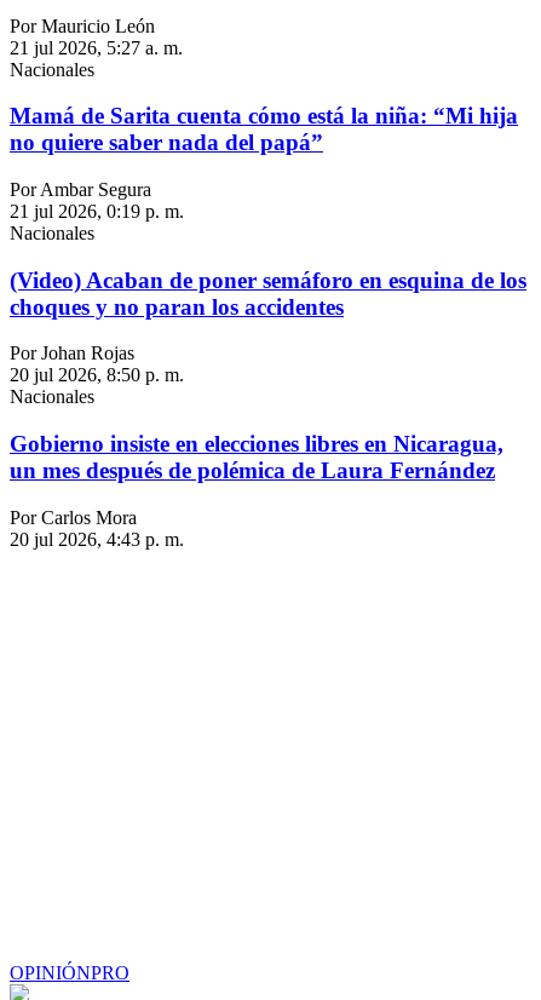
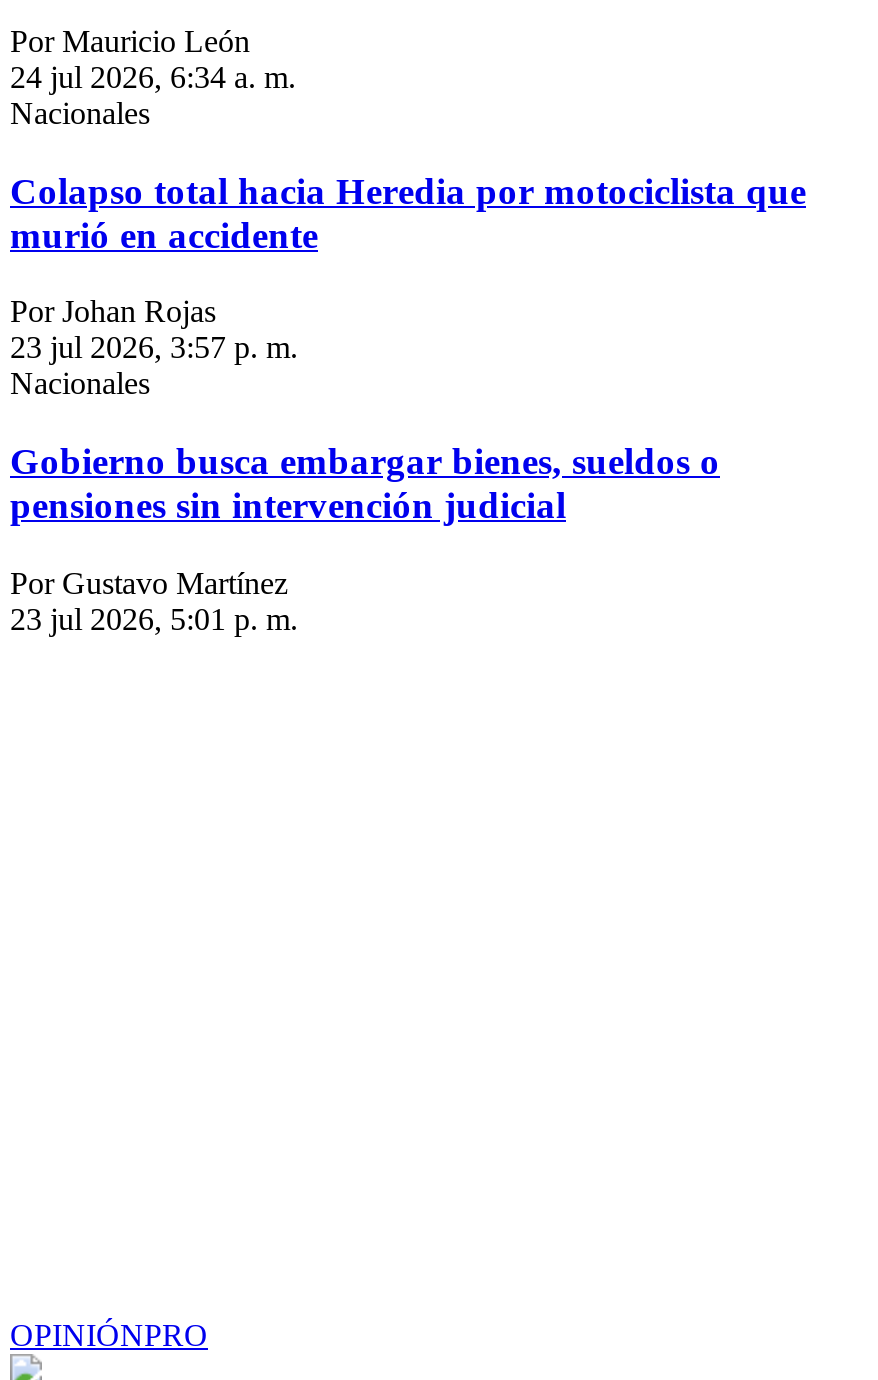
[10,37,183,58] 21 jul 2026, 5:27 a. m. -> [10,60,296,94] 24 jul 2026, 6:34 a. m.
[10,103,518,155] Mamá de Sarita cuenta cómo está la niña: “Mi hija | no quiere saber nada del papá” -> [10,170,806,256] Colapso total hacia Heredia por motociclista que | murió en accidente
[10,179,184,222] Por Ambar Segura | 21 jul 2026, 0:19 p. m. -> [10,331,298,365] 23 jul 2026, 3:57 p. m.
[10,267,526,550] (Video) Acaban de poner semáforo en esquina de los | choques y no paran los accidentes | 20 jul 2026, 8:50 p. m. | Nacionales | Gobierno insiste en elecciones libres en Nicaragua, | un mes después de polémica de Laura Fernández | Por Carlos Mora | 20 jul 2026, 4:43 p. m. -> [10,441,720,636] Gobierno busca embargar bienes, sueldos o | pensiones sin intervención judicial | Por Gustavo Martínez | 23 jul 2026, 5:01 p. m.
moved [10,343,134,364] -> [10,295,216,329]: Por Johan Rojas

